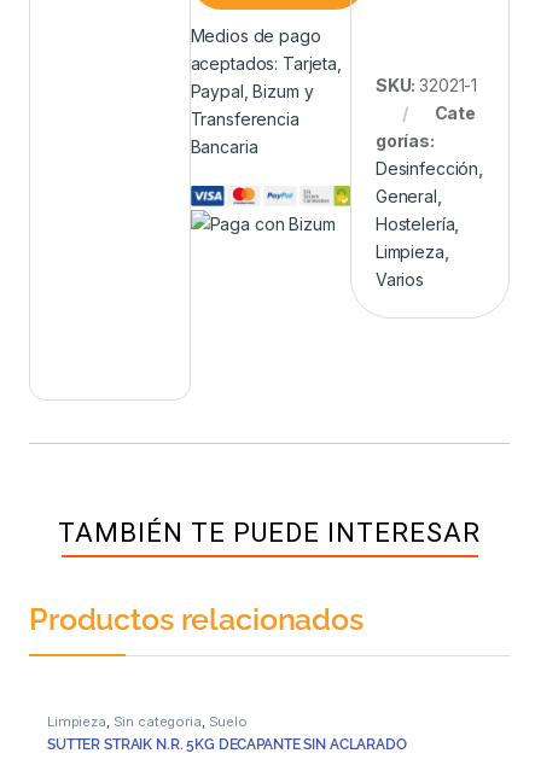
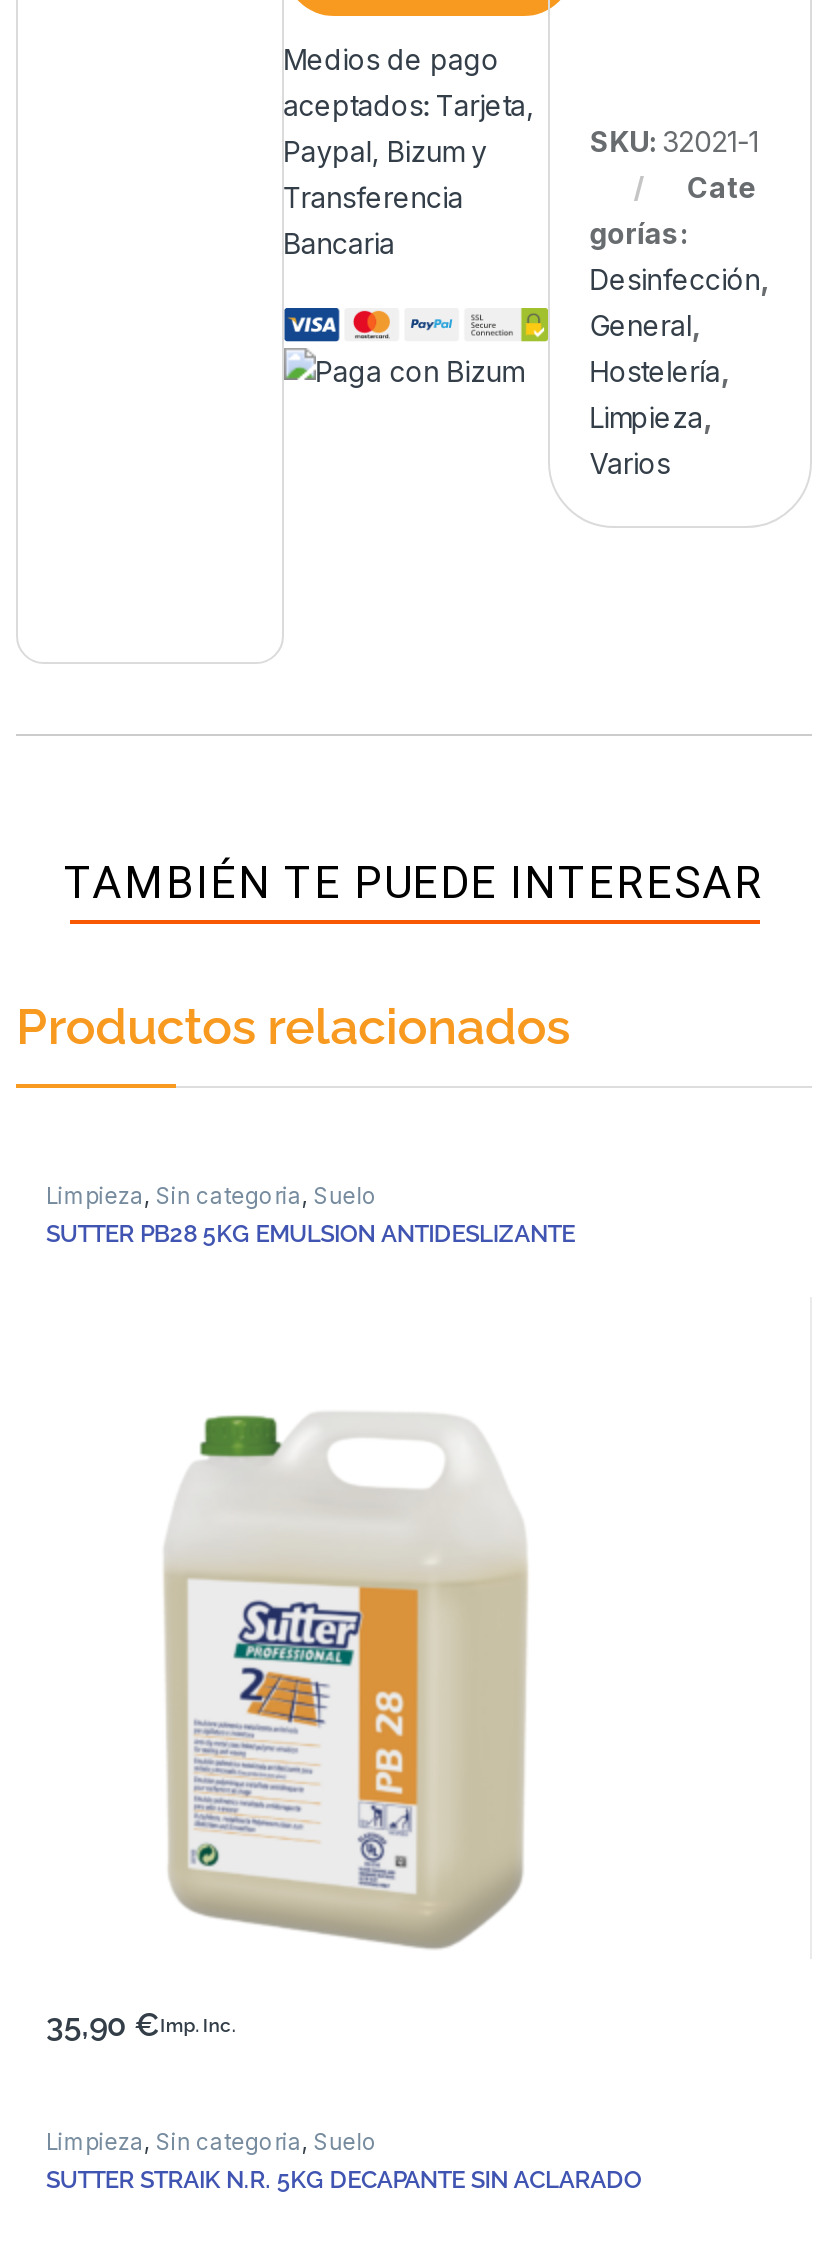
none -> [46,1220,575,1248] SUTTER PB28 5KG EMULSION ANTIDESLIZANTE
none -> [46,1410,530,2156] [image] | 35,90 €Imp. Inc. | Limpieza, Sin categoria, Suelo

